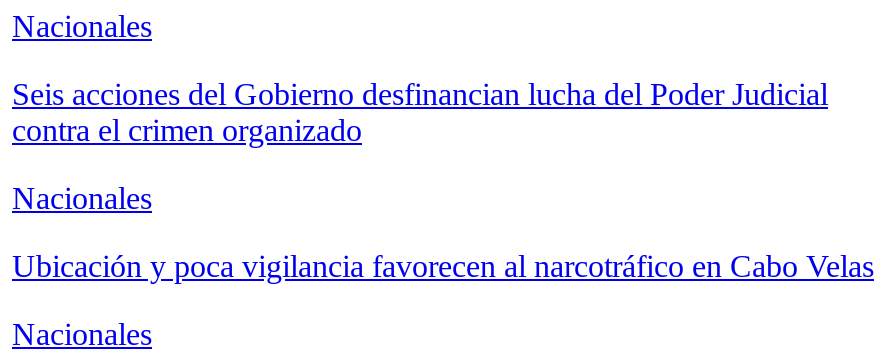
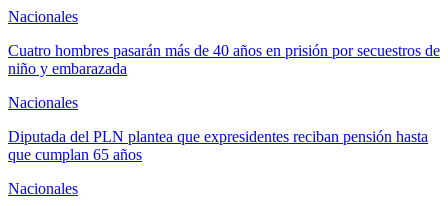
[12,77,828,147] Seis acciones del Gobierno desfinancian lucha del Poder Judicial | contra el crimen organizado -> [8,42,440,77] Cuatro hombres pasarán más de 40 años en prisión por secuestros de | niño y embarazada
[12,249,874,283] Ubicación y poca vigilancia favorecen al narcotráfico en Cabo Velas -> [8,128,428,163] Diputada del PLN plantea que expresidentes reciban pensión hasta | que cumplan 65 años

